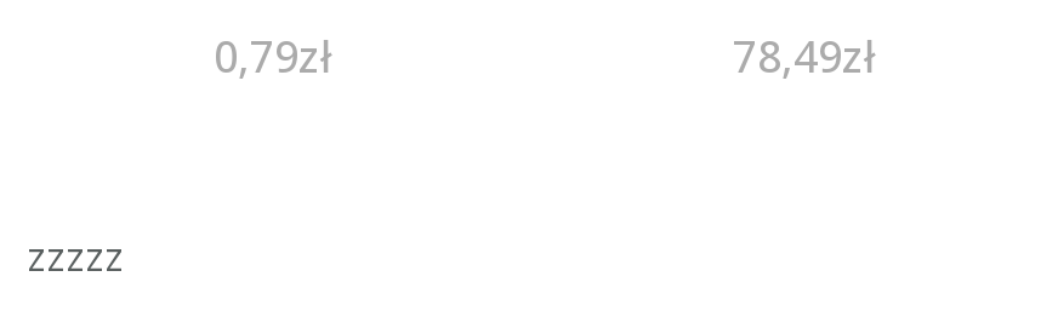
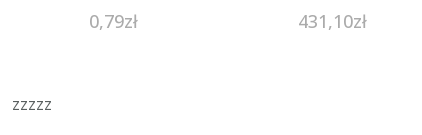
[733,27,876,85] 78,49zł -> [298,9,367,33] 431,10zł

